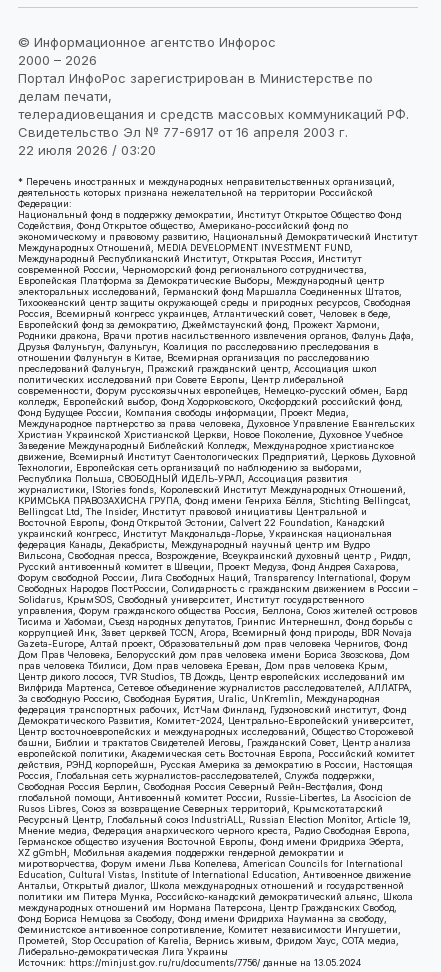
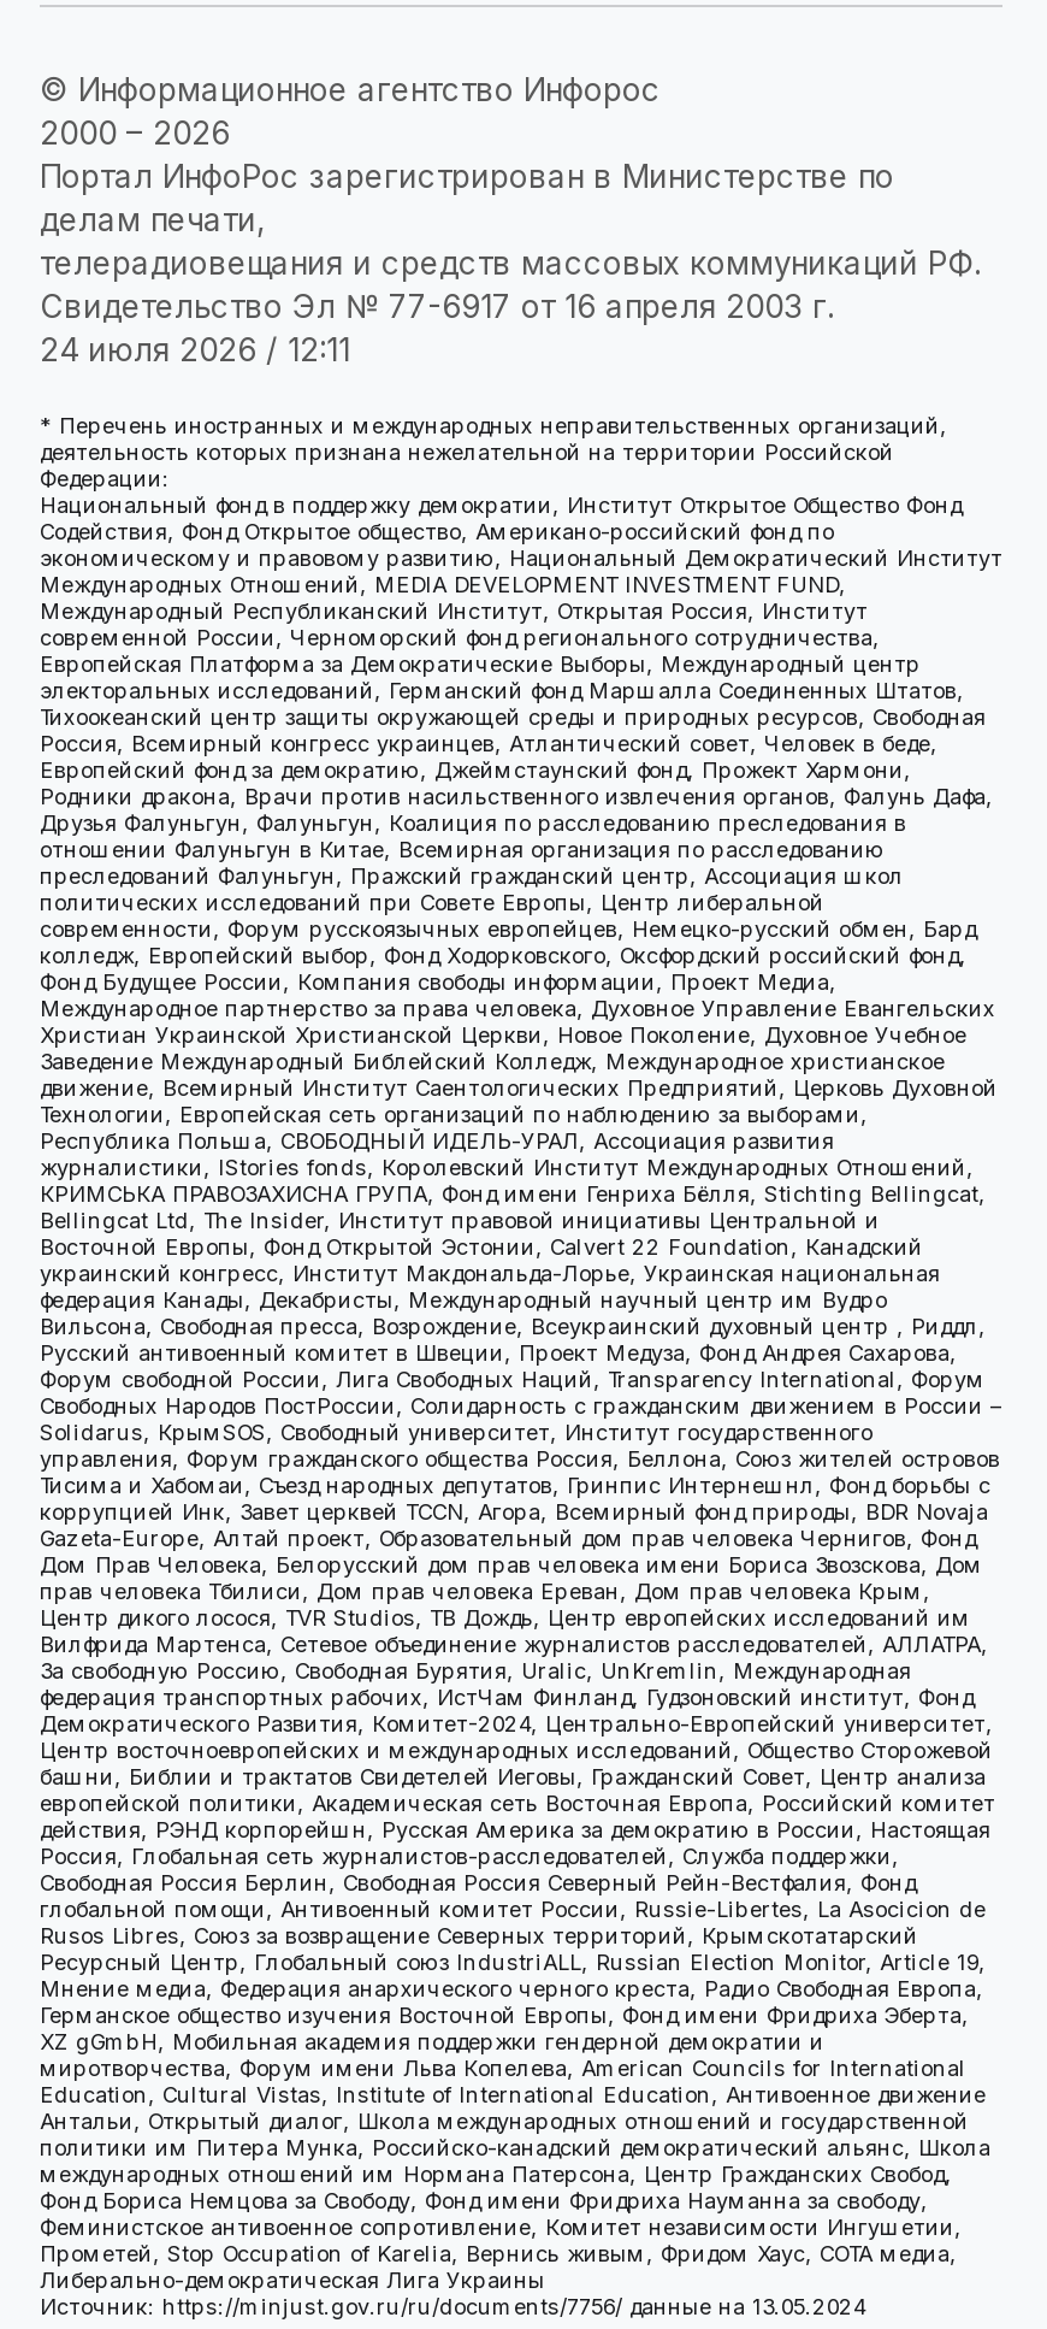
[18,142,156,158] 22 июля 2026 / 03:20 -> [40,329,350,368] 24 июля 2026 / 12:11

